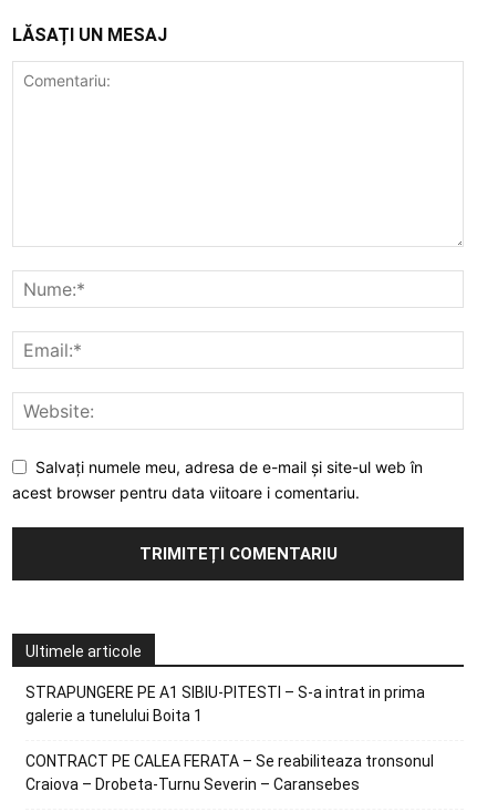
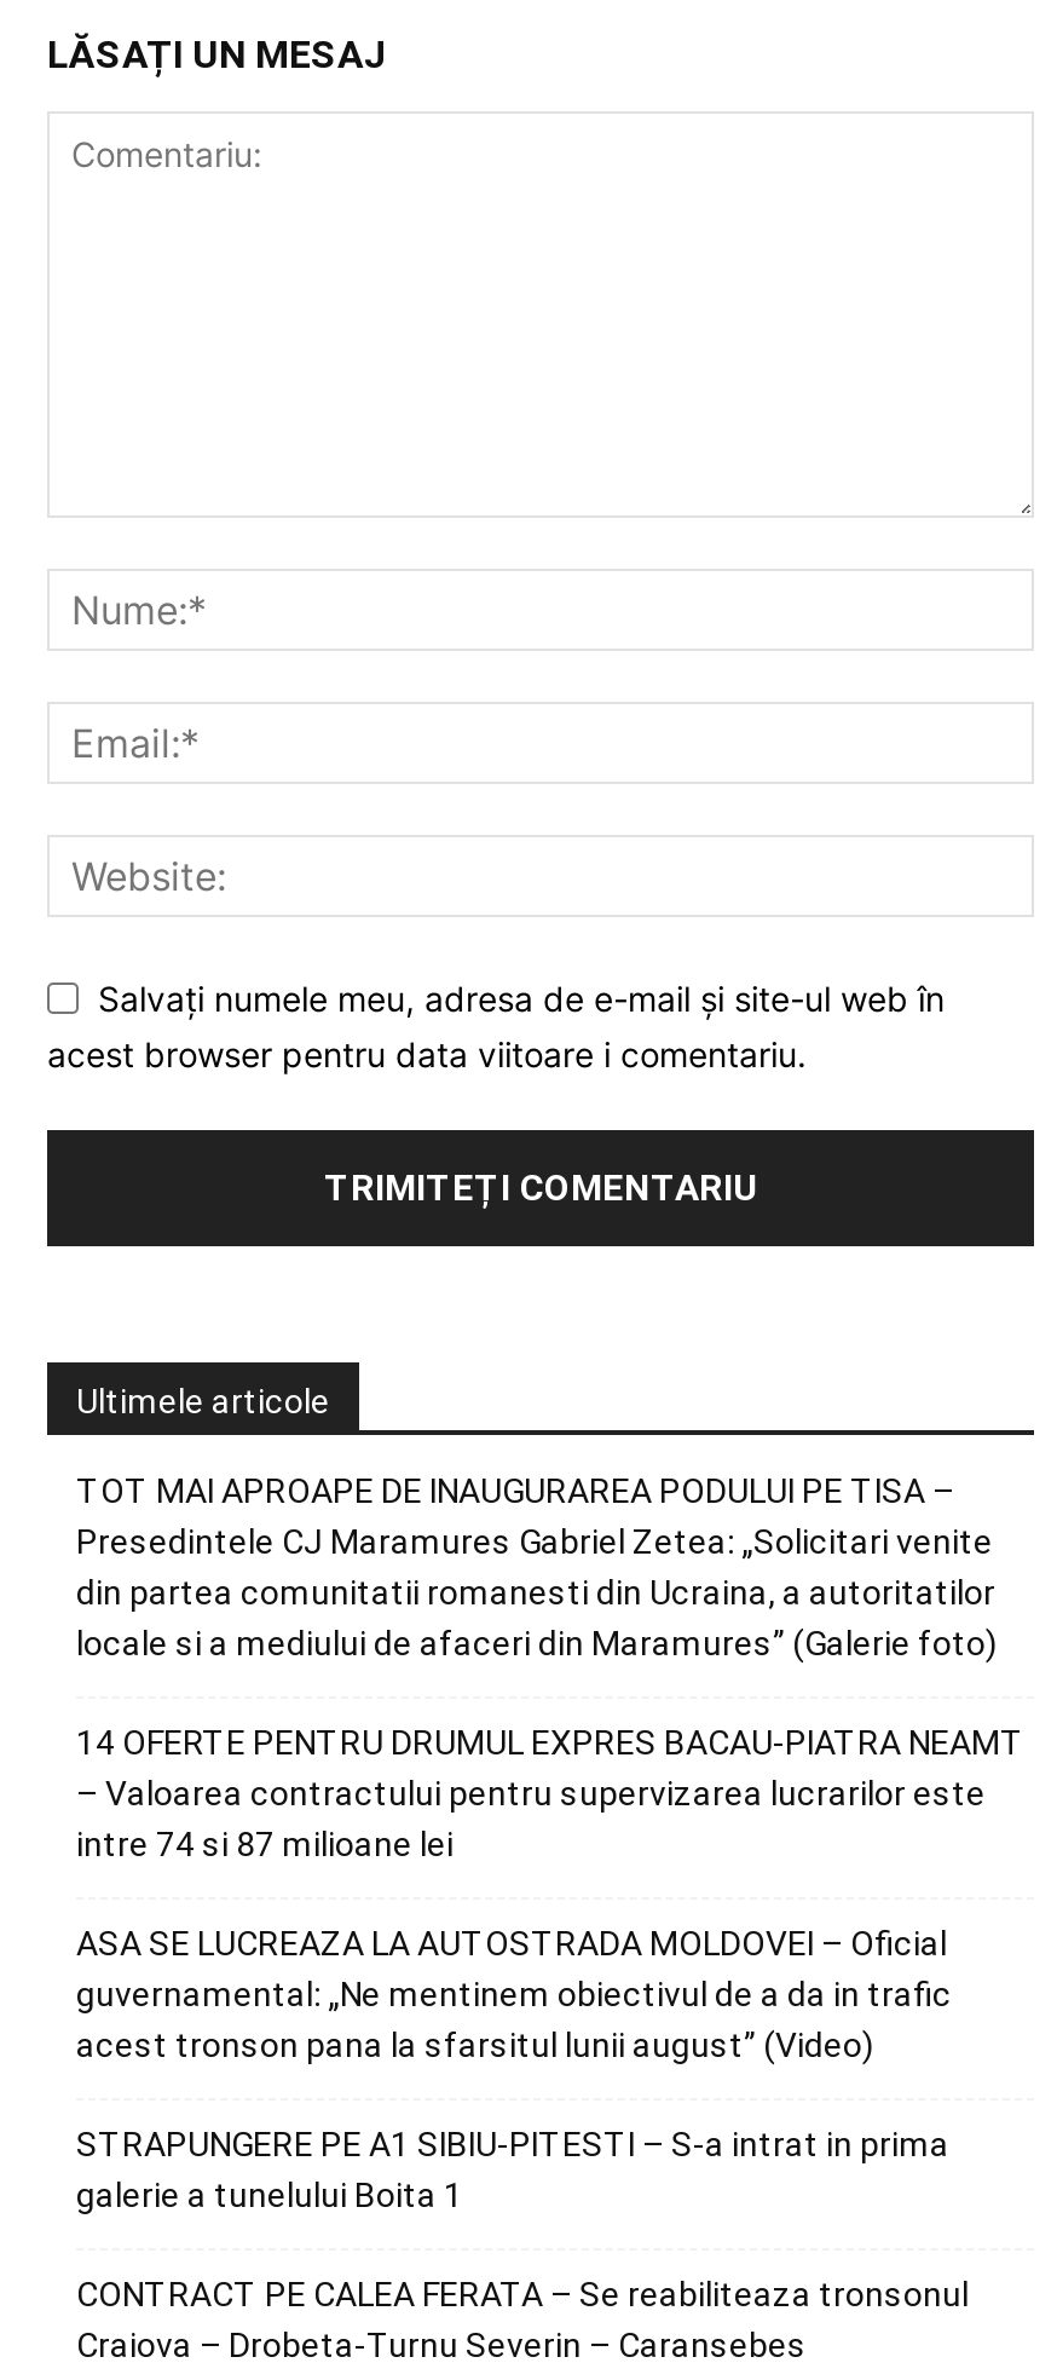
none -> [76,1470,1024,2063] TOT MAI APROAPE DE INAUGURAREA PODULUI PE TISA – | Presedintele CJ Maramures Gabriel Zetea: „Solicitari venite | din partea comunitatii romanesti din Ucraina, a autoritatilor | locale si a mediului de afaceri din Maramures” (Galerie foto) | 14 OFERTE PENTRU DRUMUL EXPRES BACAU-PIATRA NEAMT | – Valoarea contractului pentru supervizarea lucrarilor este | intre 74 si 87 milioane lei | ASA SE LUCREAZA LA AUTOSTRADA MOLDOVEI – Oficial | guvernamental: „Ne mentinem obiectivul de a da in trafic | acest tronson pana la sfarsitul lunii august” (Video)

